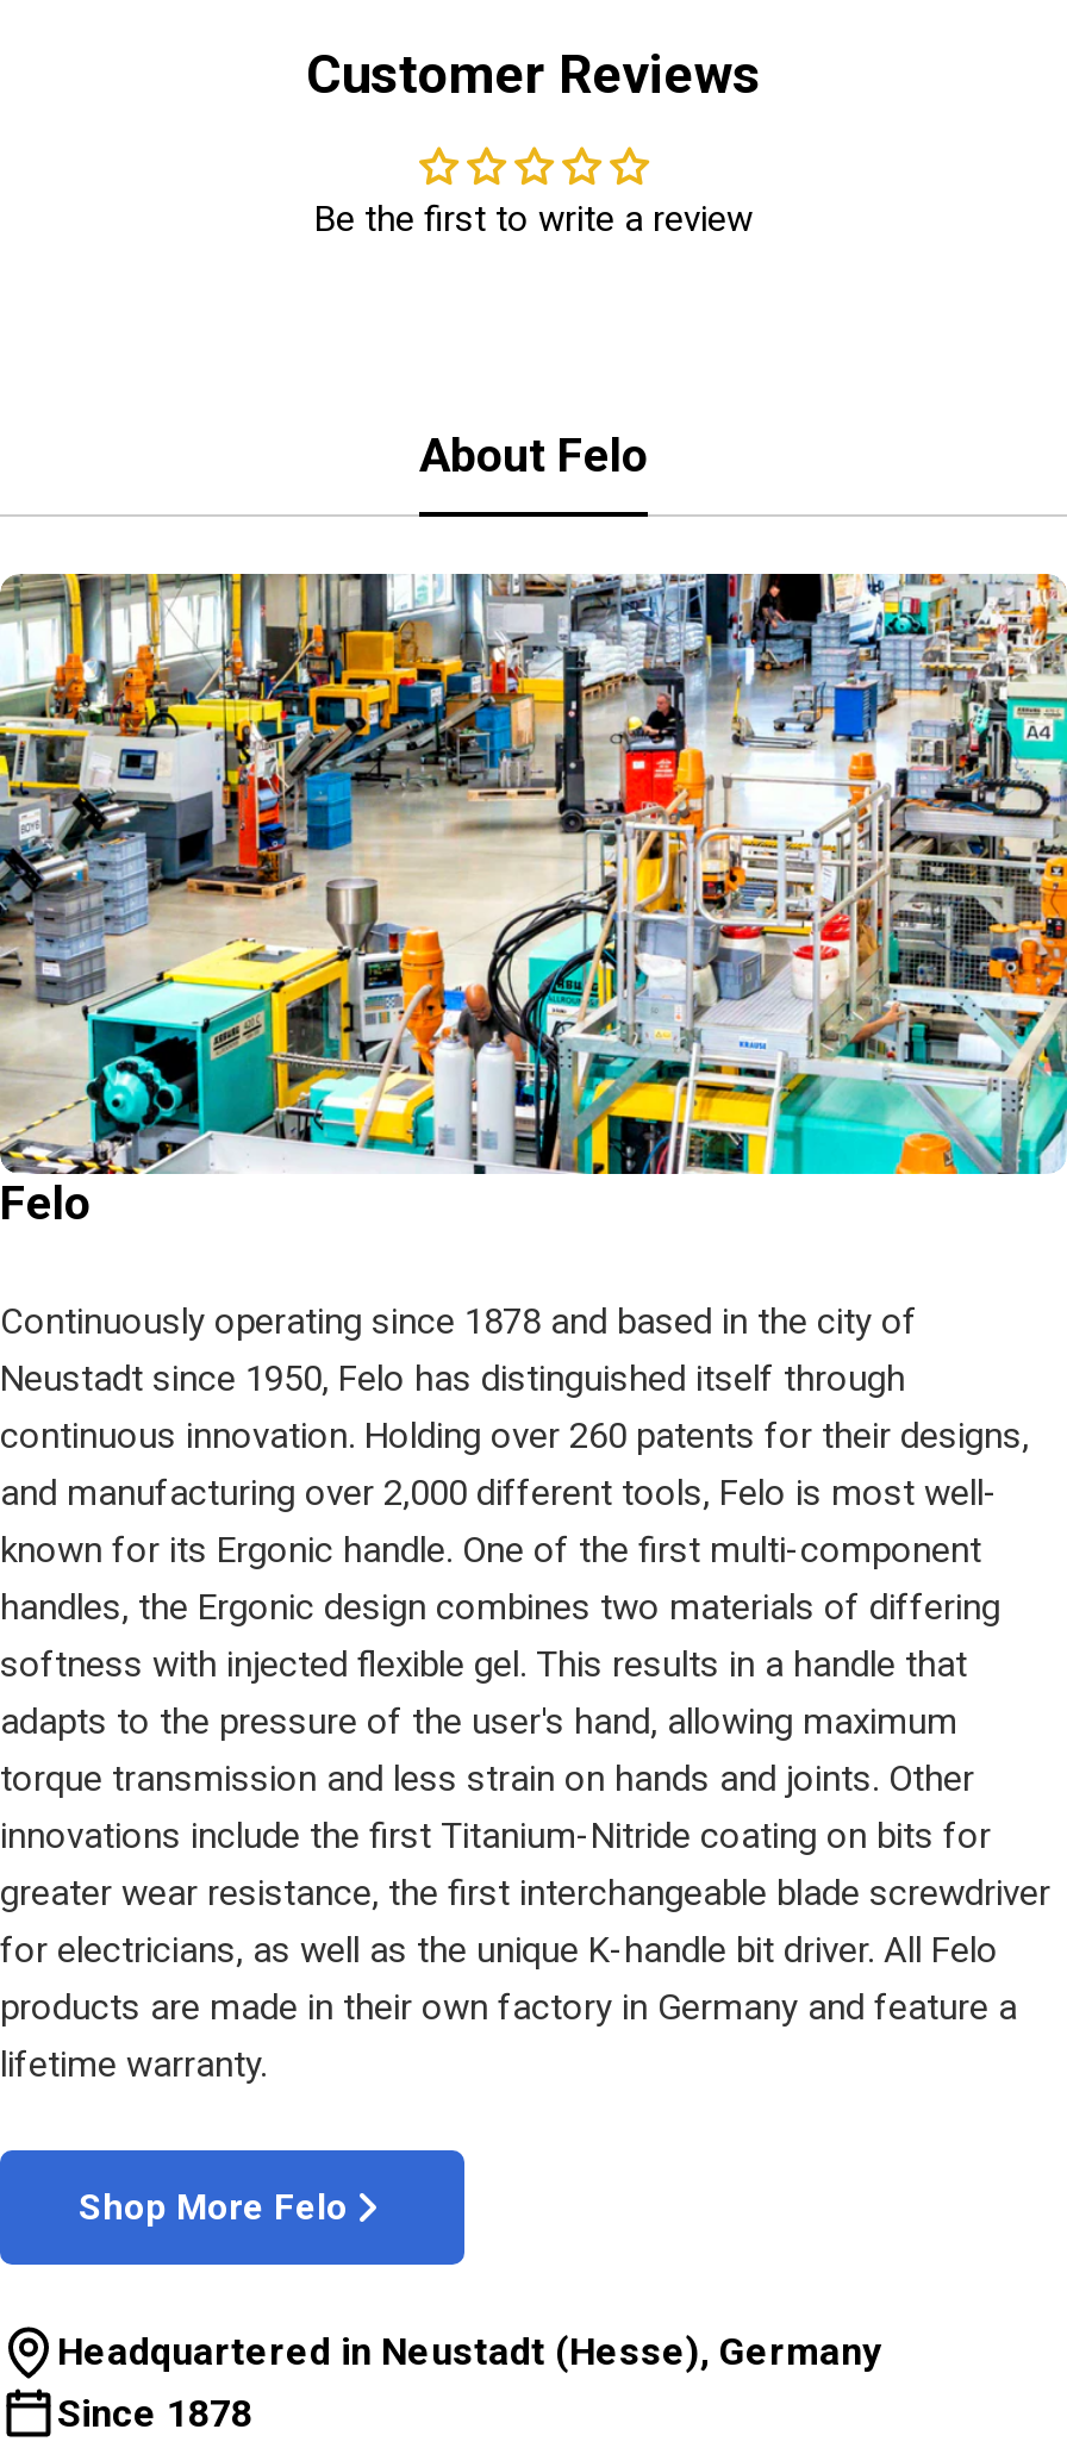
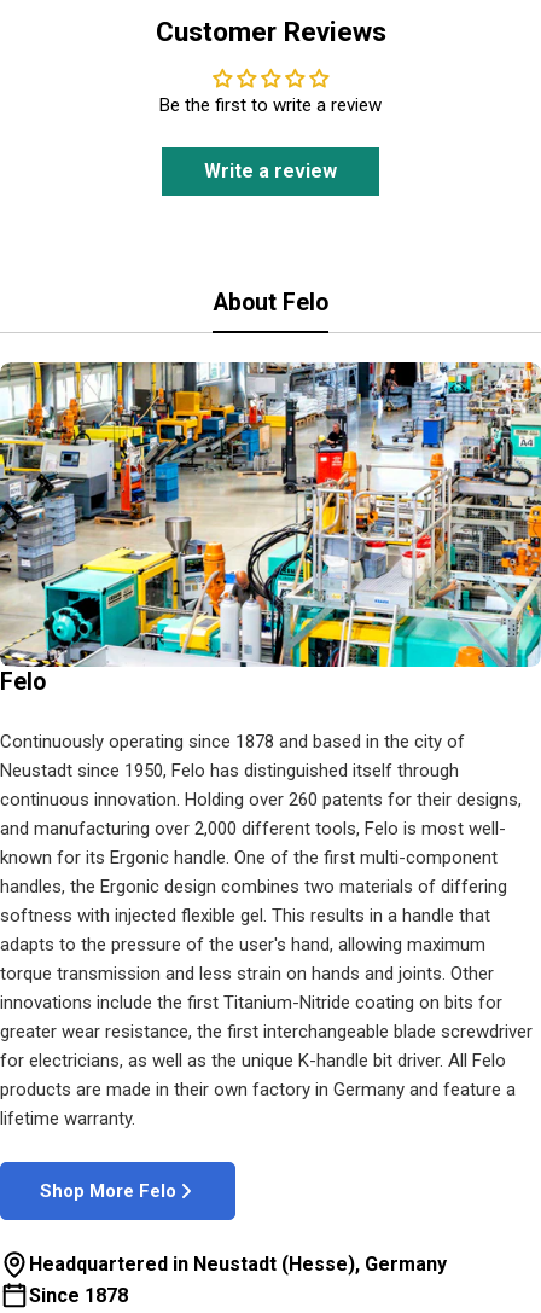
none -> [204,160,337,183] Write a review

